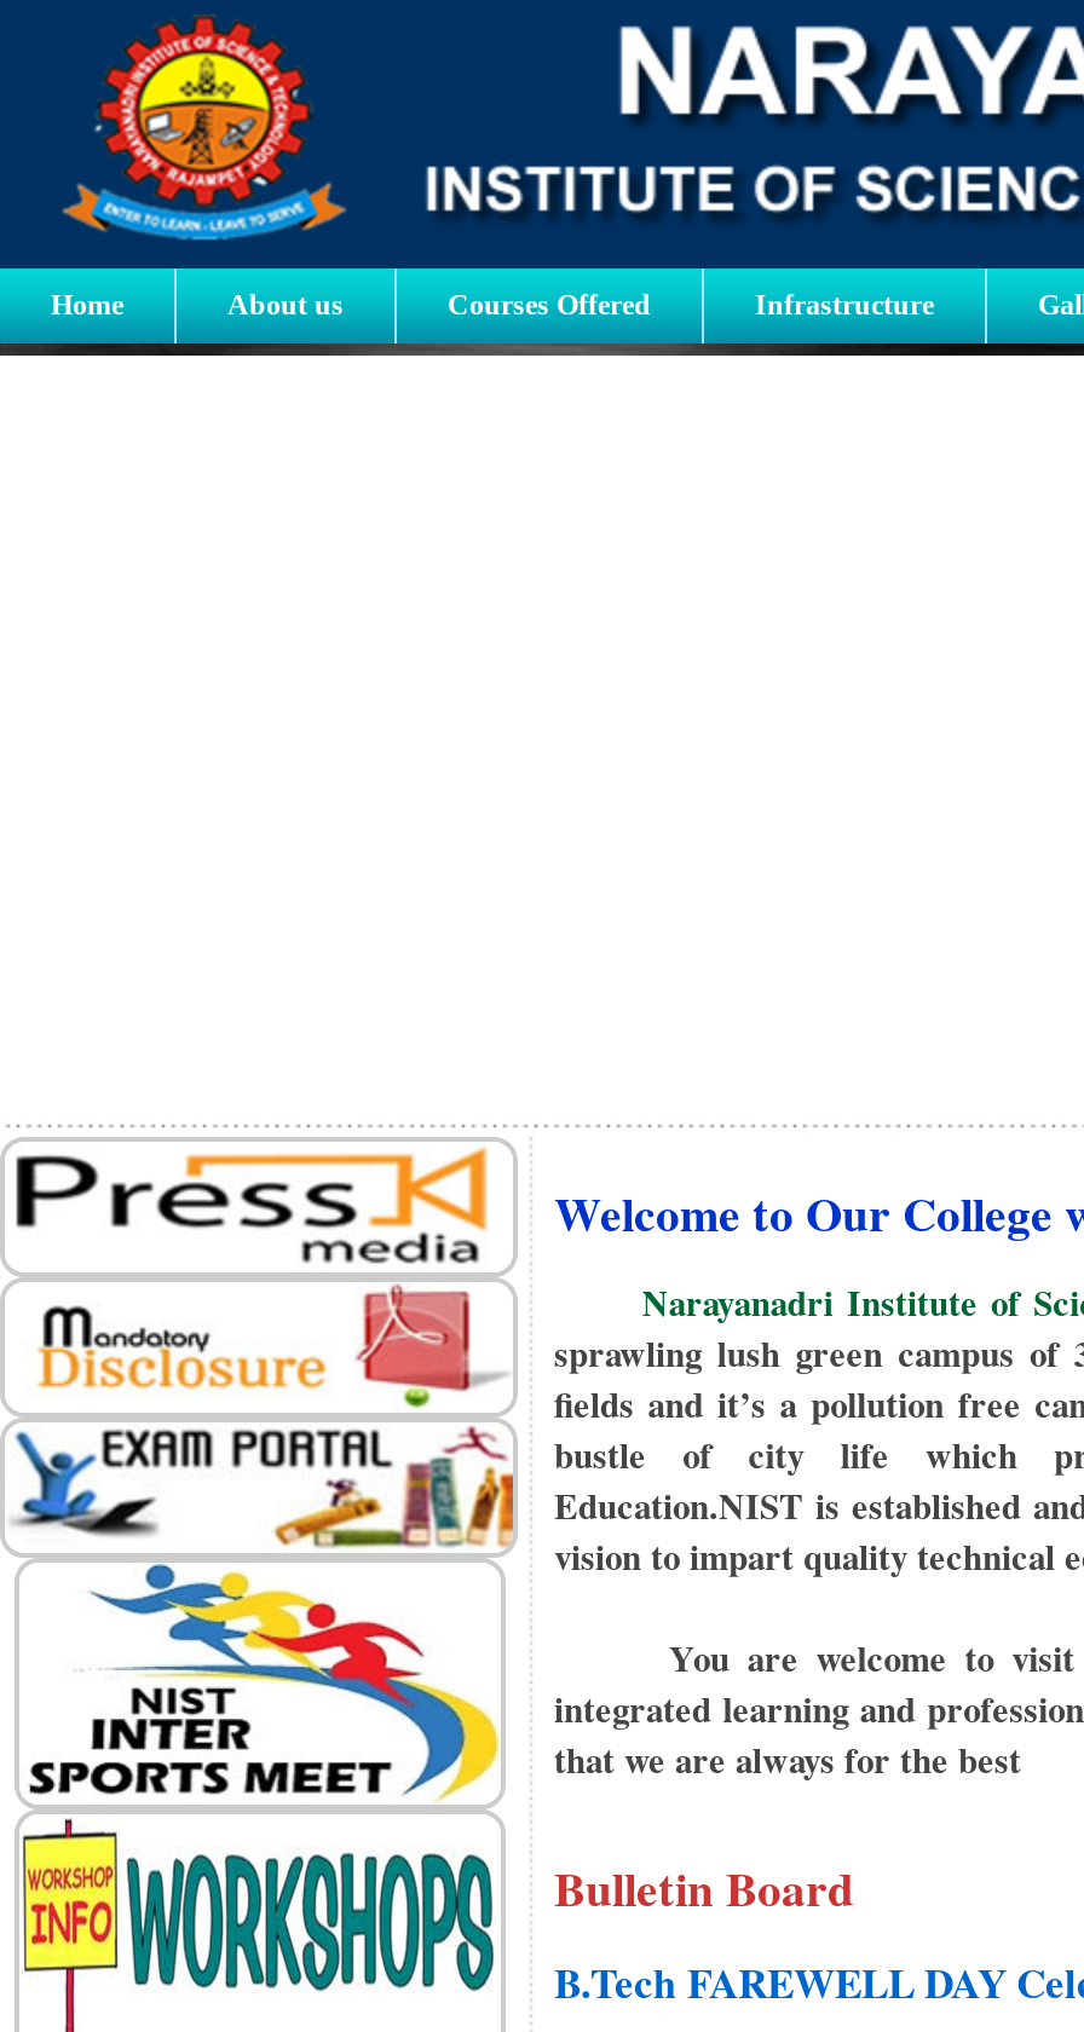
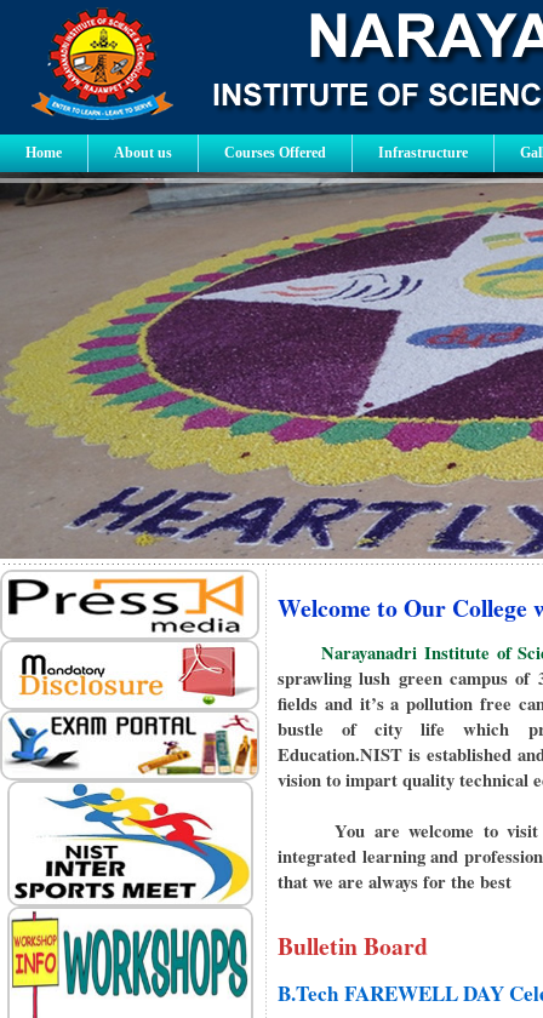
none -> [4,178,539,560] [image]

